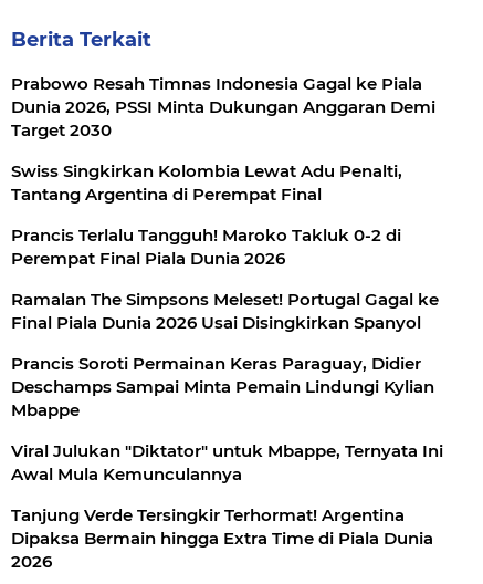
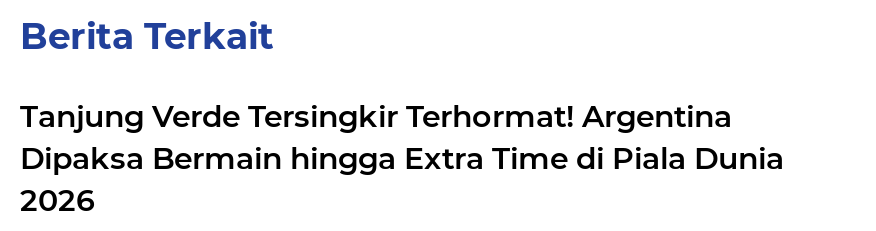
[11,73,443,484] Prabowo Resah Timnas Indonesia Gagal ke Piala | Dunia 2026, PSSI Minta Dukungan Anggaran Demi | Target 2030 | Swiss Singkirkan Kolombia Lewat Adu Penalti, | Tantang Argentina di Perempat Final | Prancis Terlalu Tangguh! Maroko Takluk 0-2 di | Perempat Final Piala Dunia 2026 | Ramalan The Simpsons Meleset! Portugal Gagal ke | Final Piala Dunia 2026 Usai Disingkirkan Spanyol | Prancis Soroti Permainan Keras Paraguay, Didier | Deschamps Sampai Minta Pemain Lindungi Kylian | Mbappe | Viral Julukan "Diktator" untuk Mbappe, Ternyata Ini | Awal Mula Kemunculannya -> none

